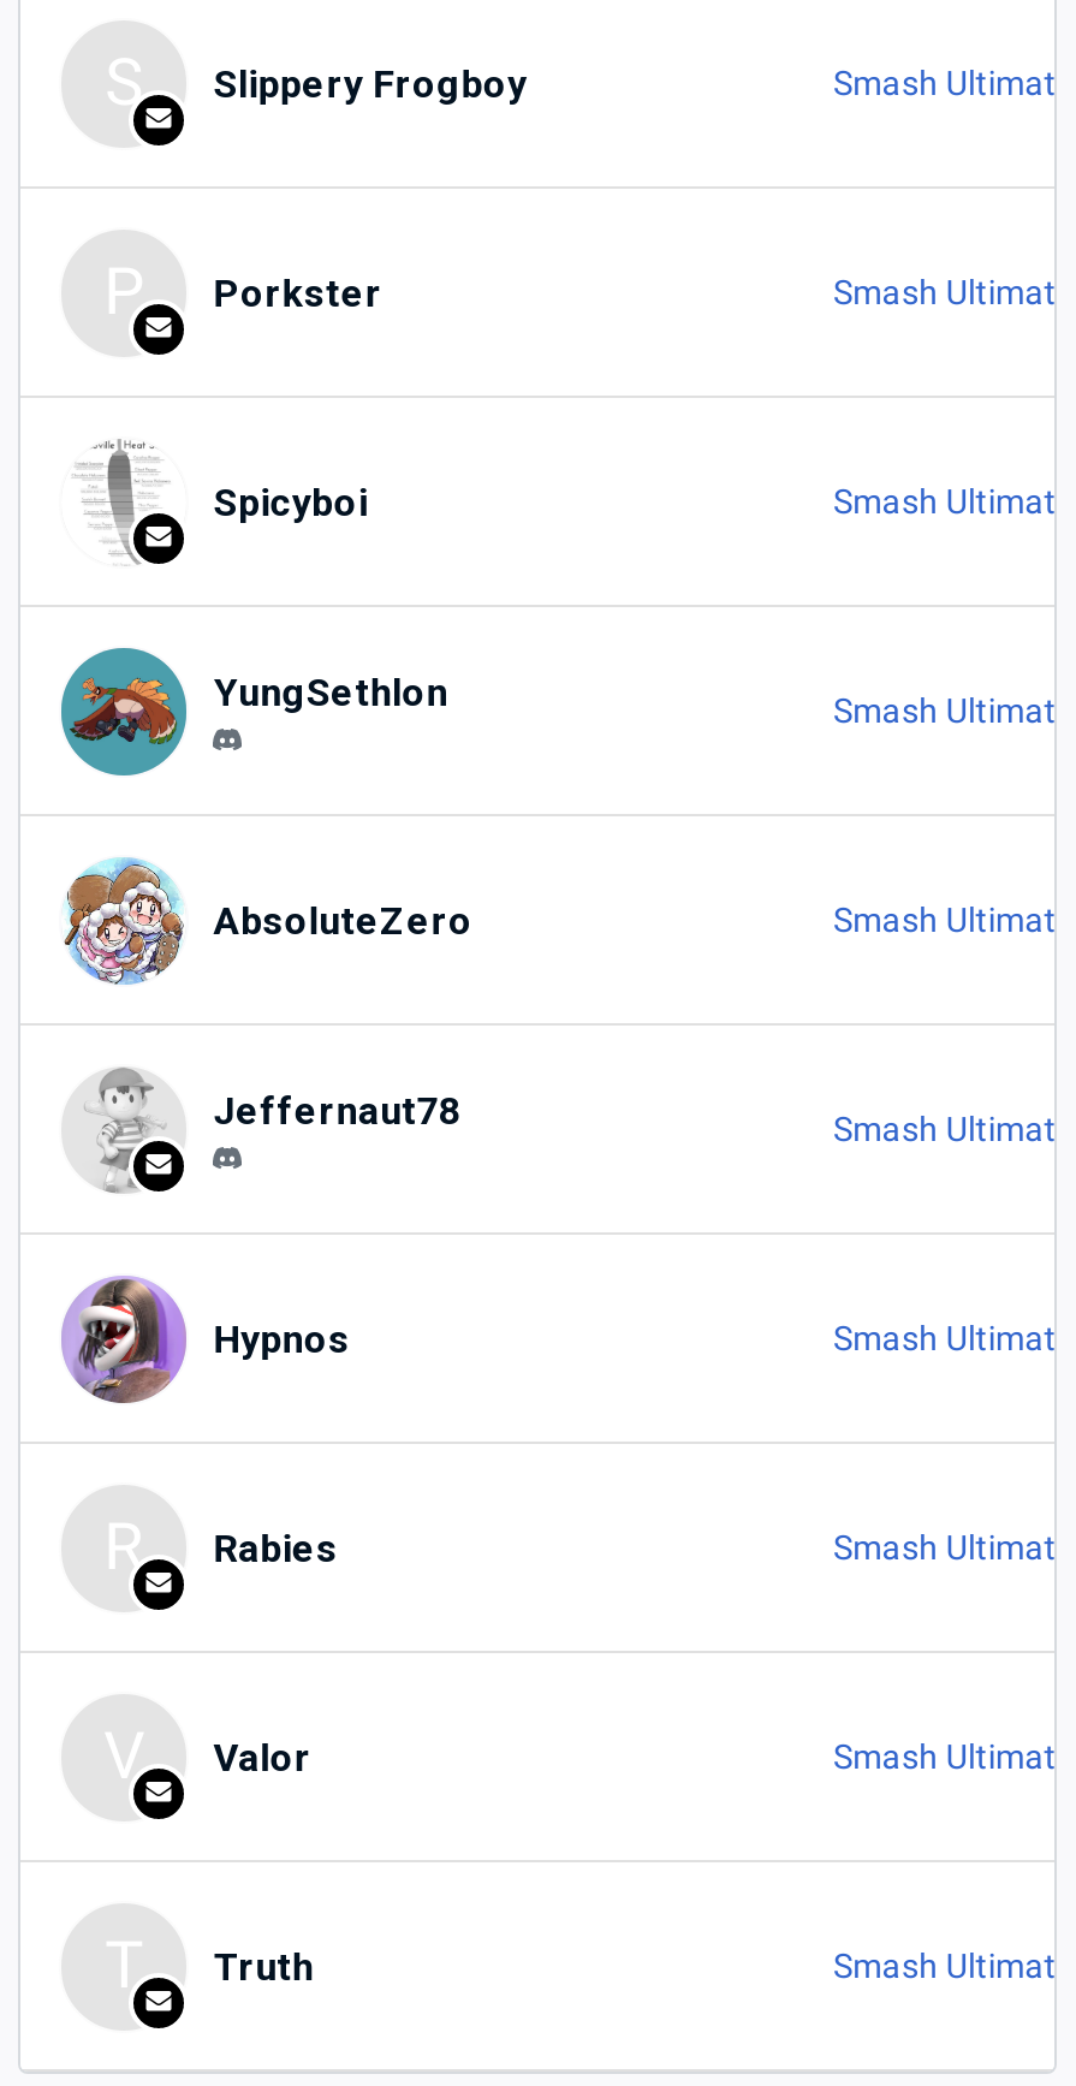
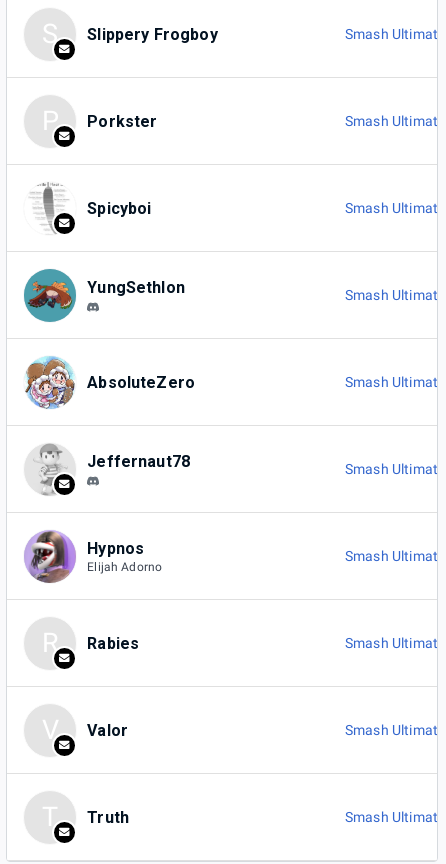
none -> [87,560,162,574] Elijah Adorno

